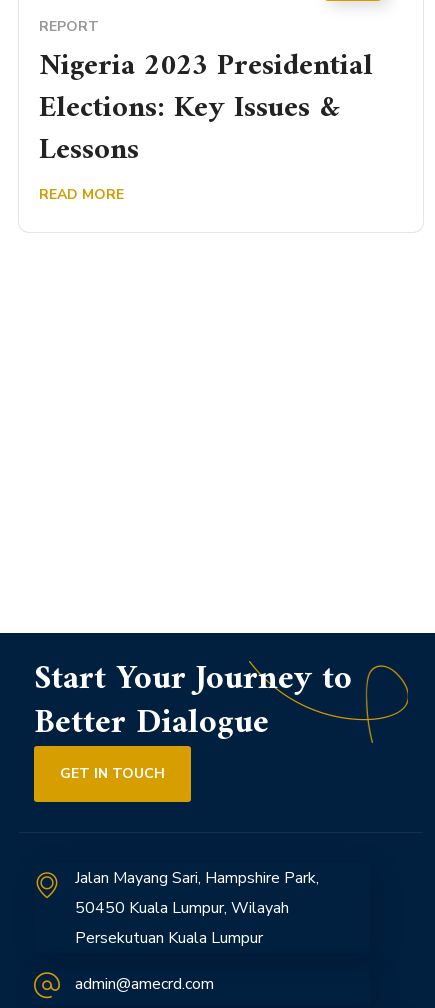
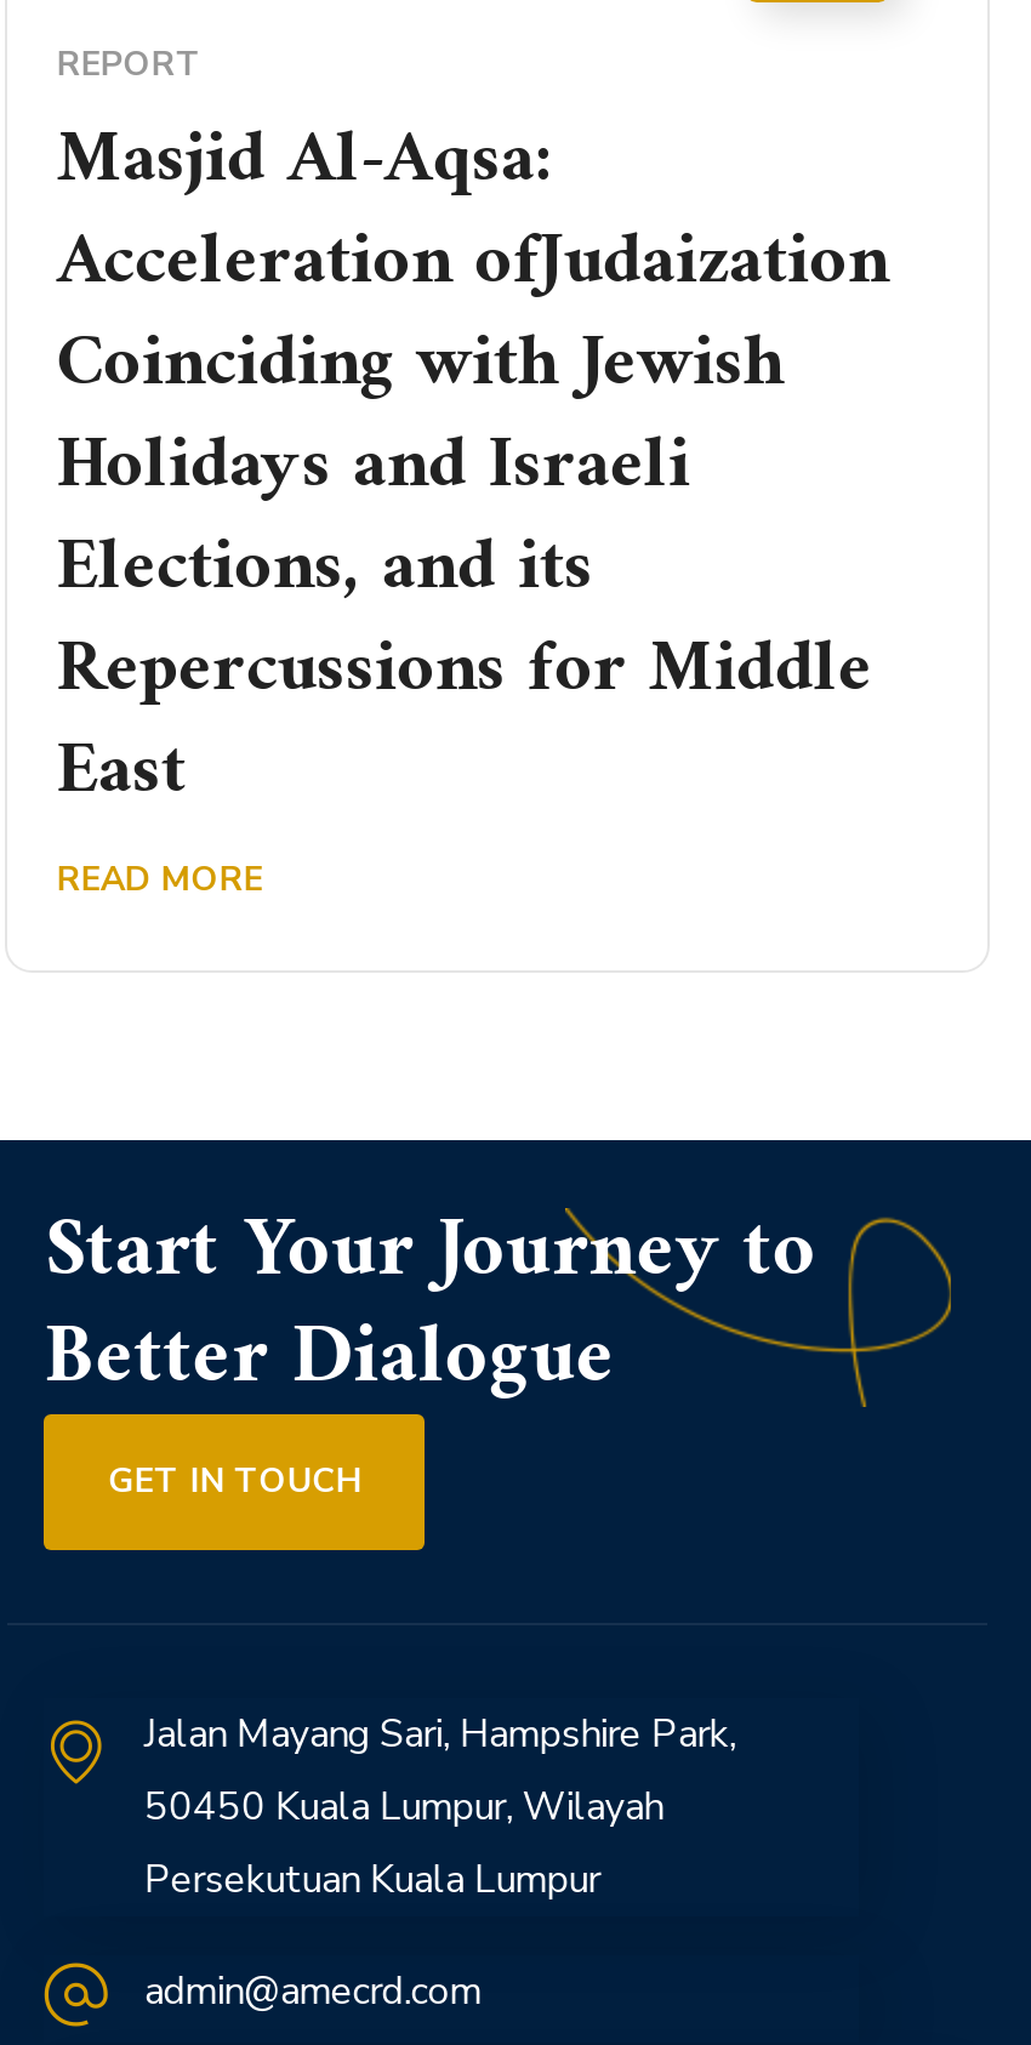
[39,40,373,177] Nigeria 2023 Presidential | Elections: Key Issues & | Lessons -> [57,97,889,837] Masjid Al-Aqsa: | Acceleration ofJudaization | Coinciding with Jewish | Holidays and Israeli | Elections, and its | Repercussions for Middle | East
moved [39,185,124,204] -> [57,856,263,902]: READ MORE

